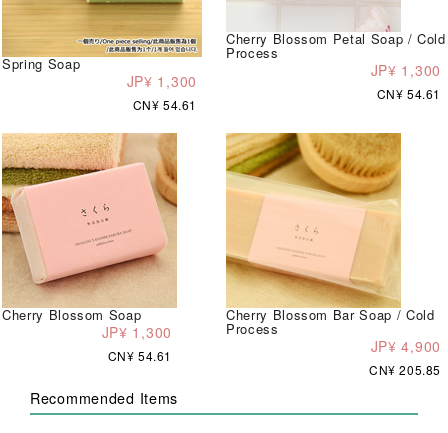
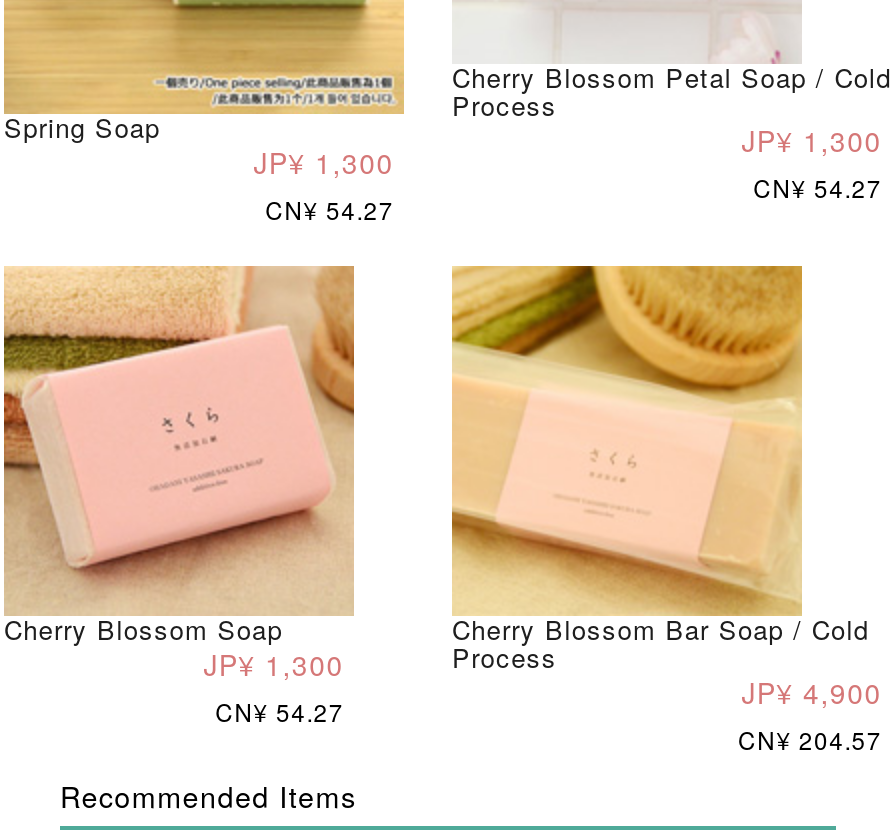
[377,85,441,102] CN¥ 54.61 -> [753,169,882,203] CN¥ 54.27
[133,96,197,113] CN¥ 54.61 -> [265,191,394,225] CN¥ 54.27
[108,347,172,364] CN¥ 54.61 -> [215,693,344,727] CN¥ 54.27
[369,361,441,378] CN¥ 205.85 -> [738,721,882,755] CN¥ 204.57

